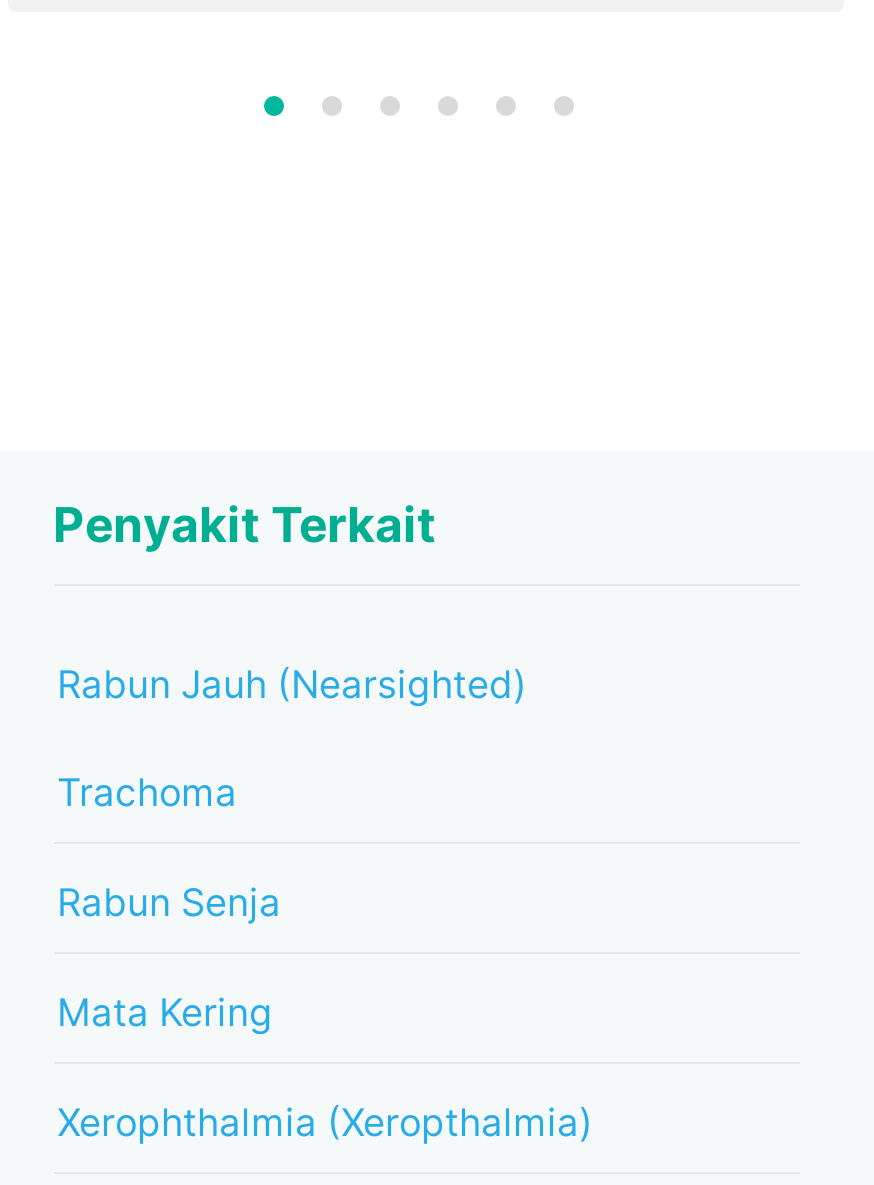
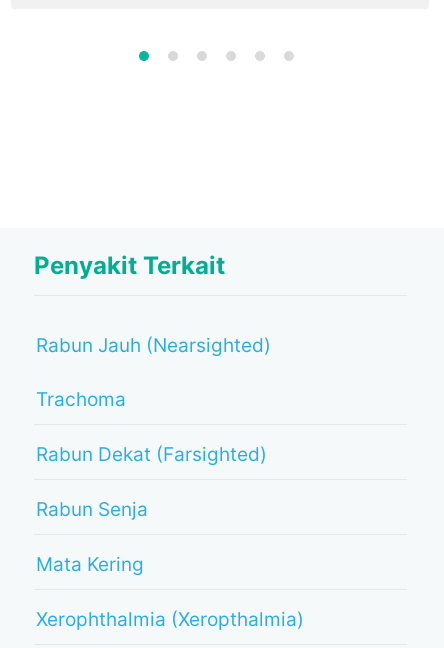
none -> [35,443,266,466] Rabun Dekat (Farsighted)

